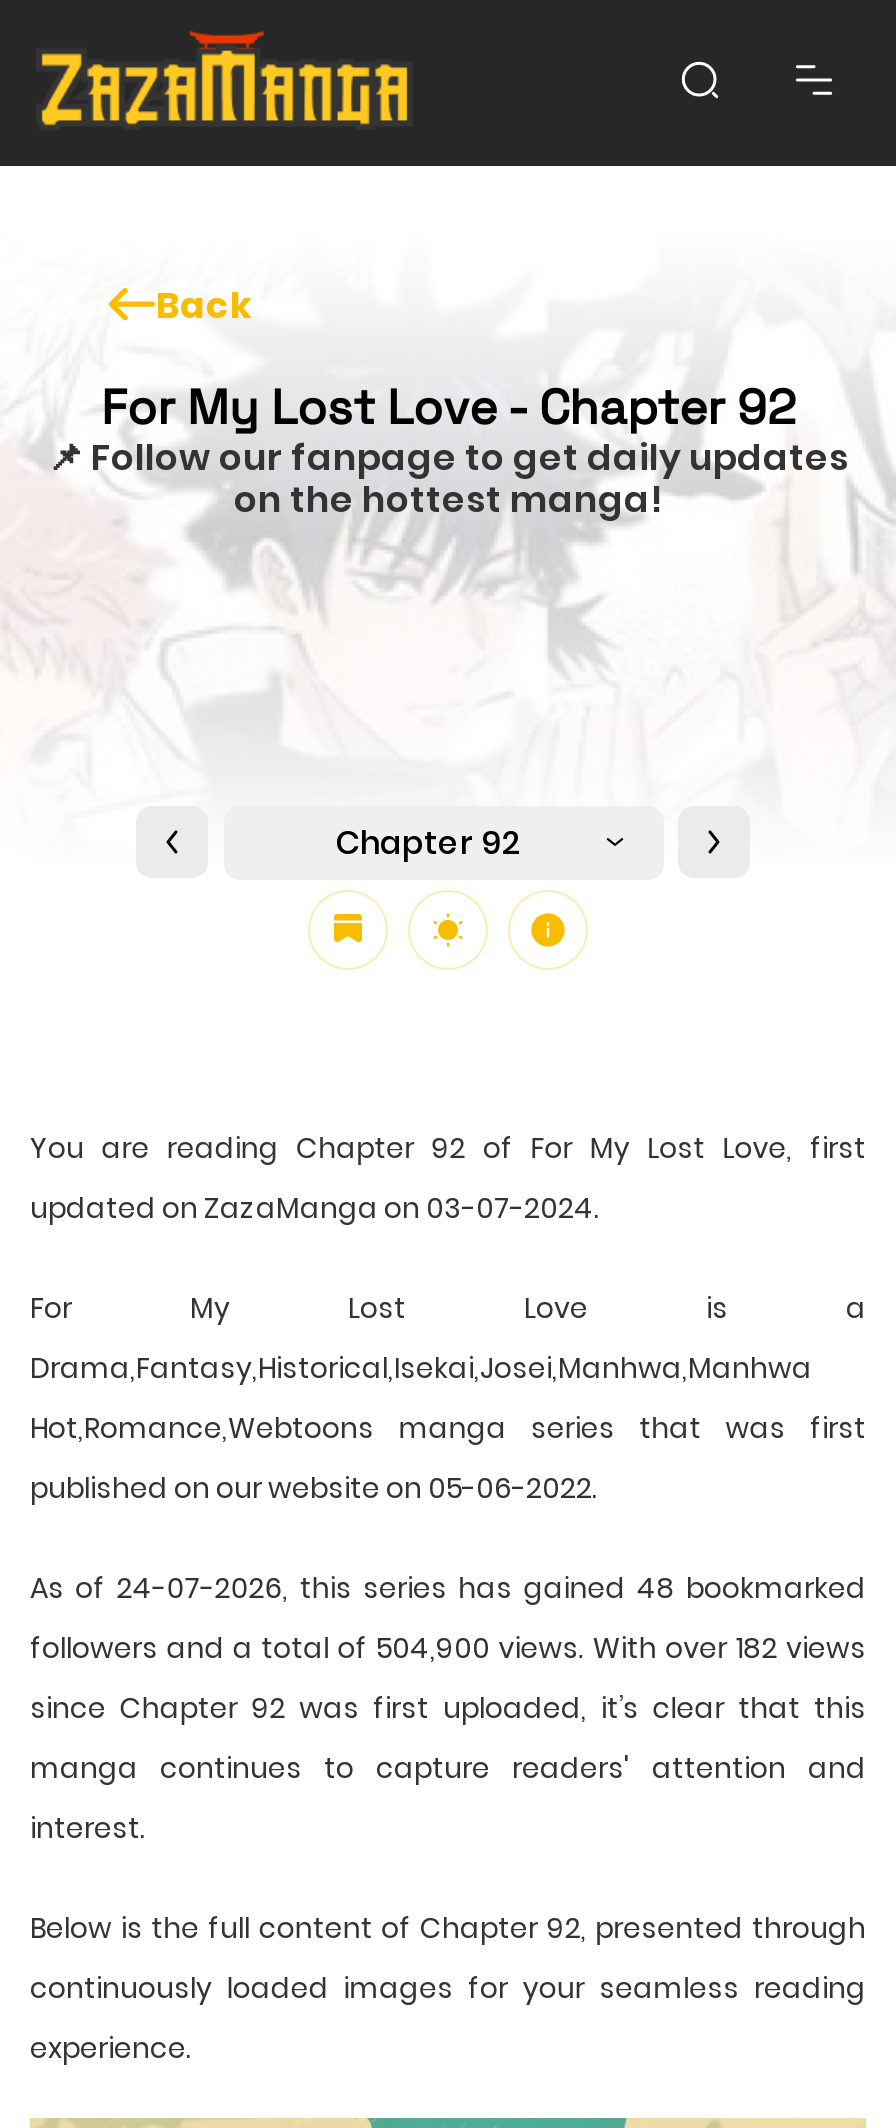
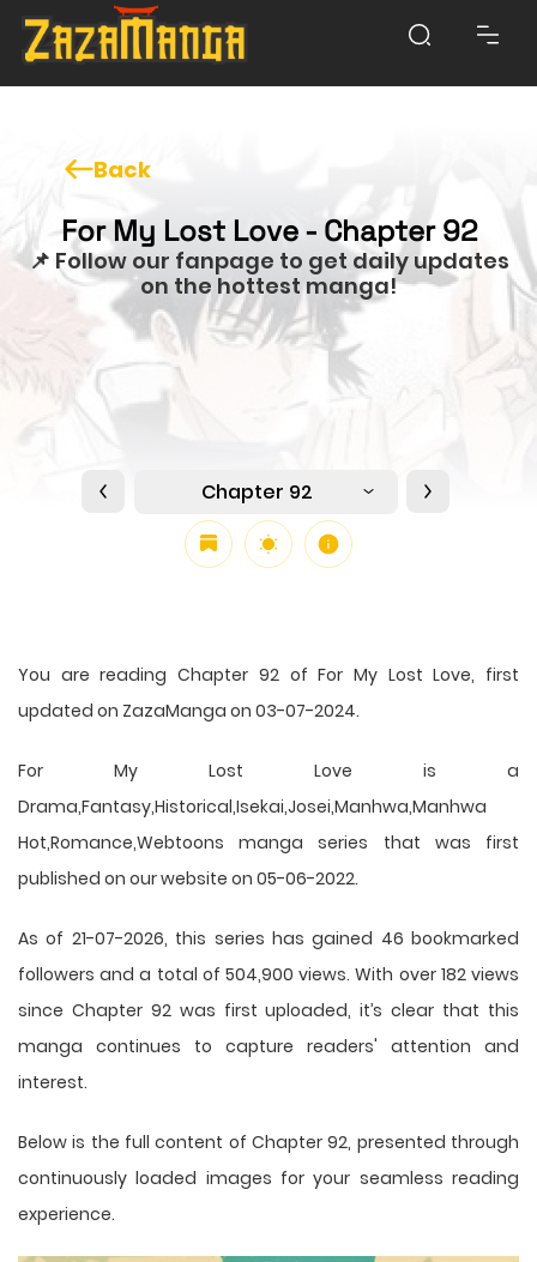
[30,1568,866,1608] As of 24-07-2026, this series has gained 48 bookmarked -> [18,926,519,950] As of 21-07-2026, this series has gained 46 bookmarked

